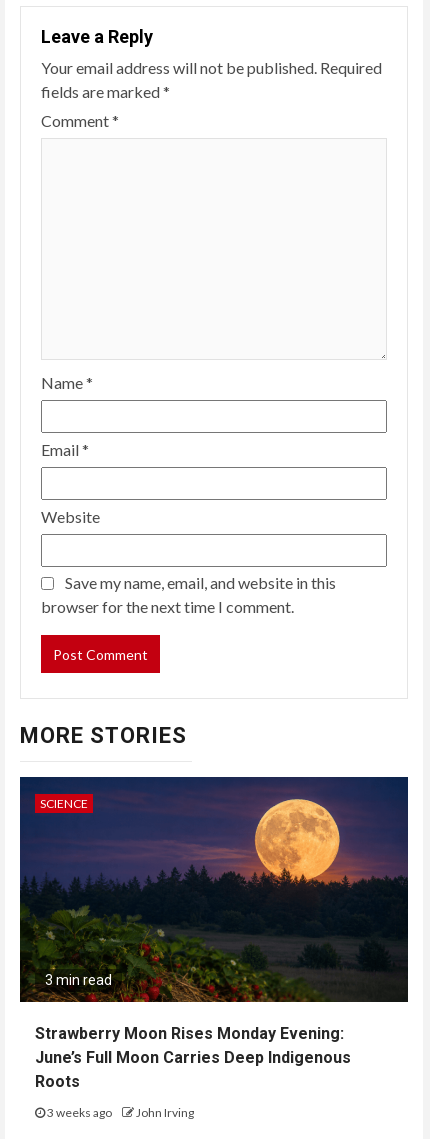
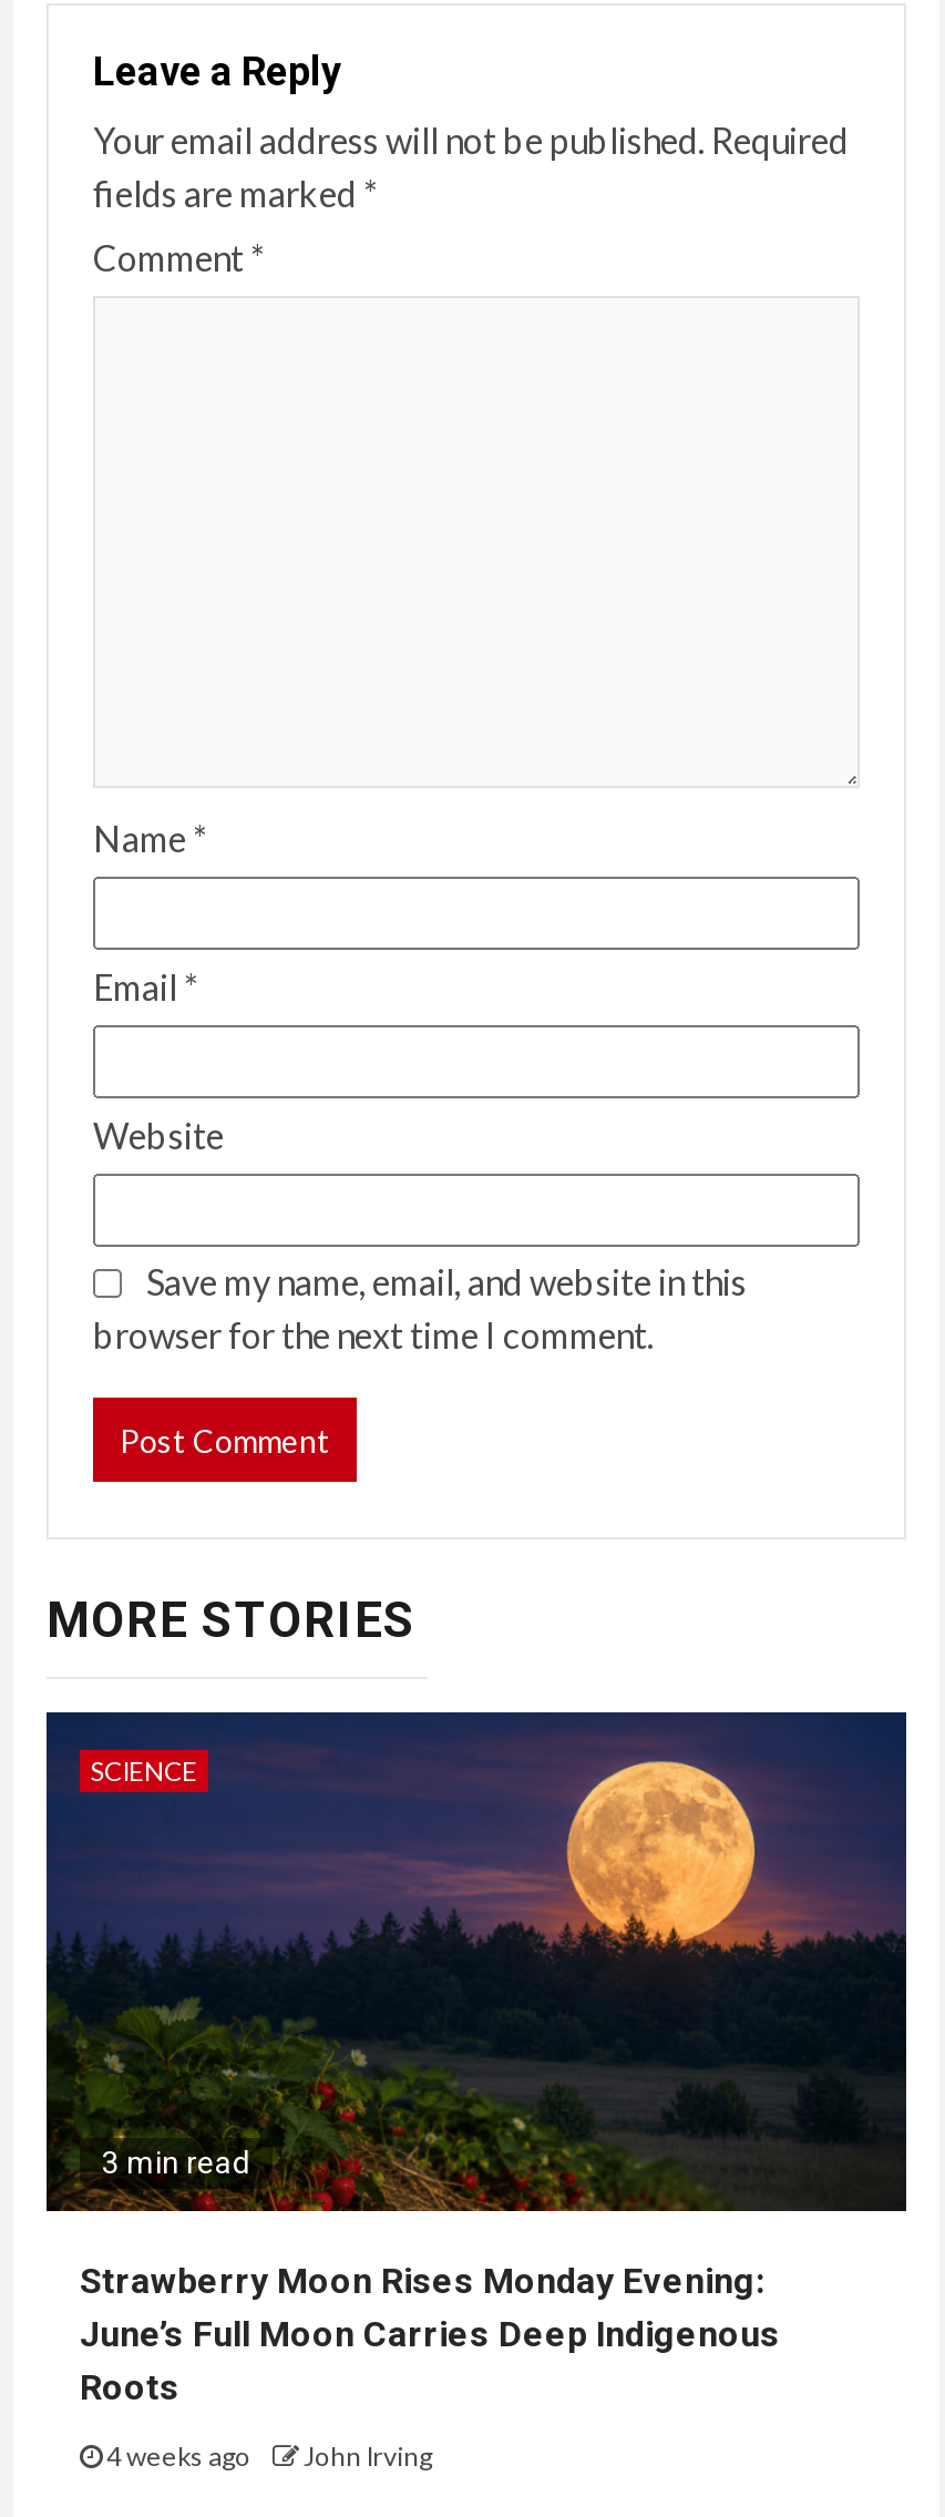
[45,1105,194,1120] 3 weeks ago John Irving -> [102,2440,432,2473] 4 weeks ago John Irving

